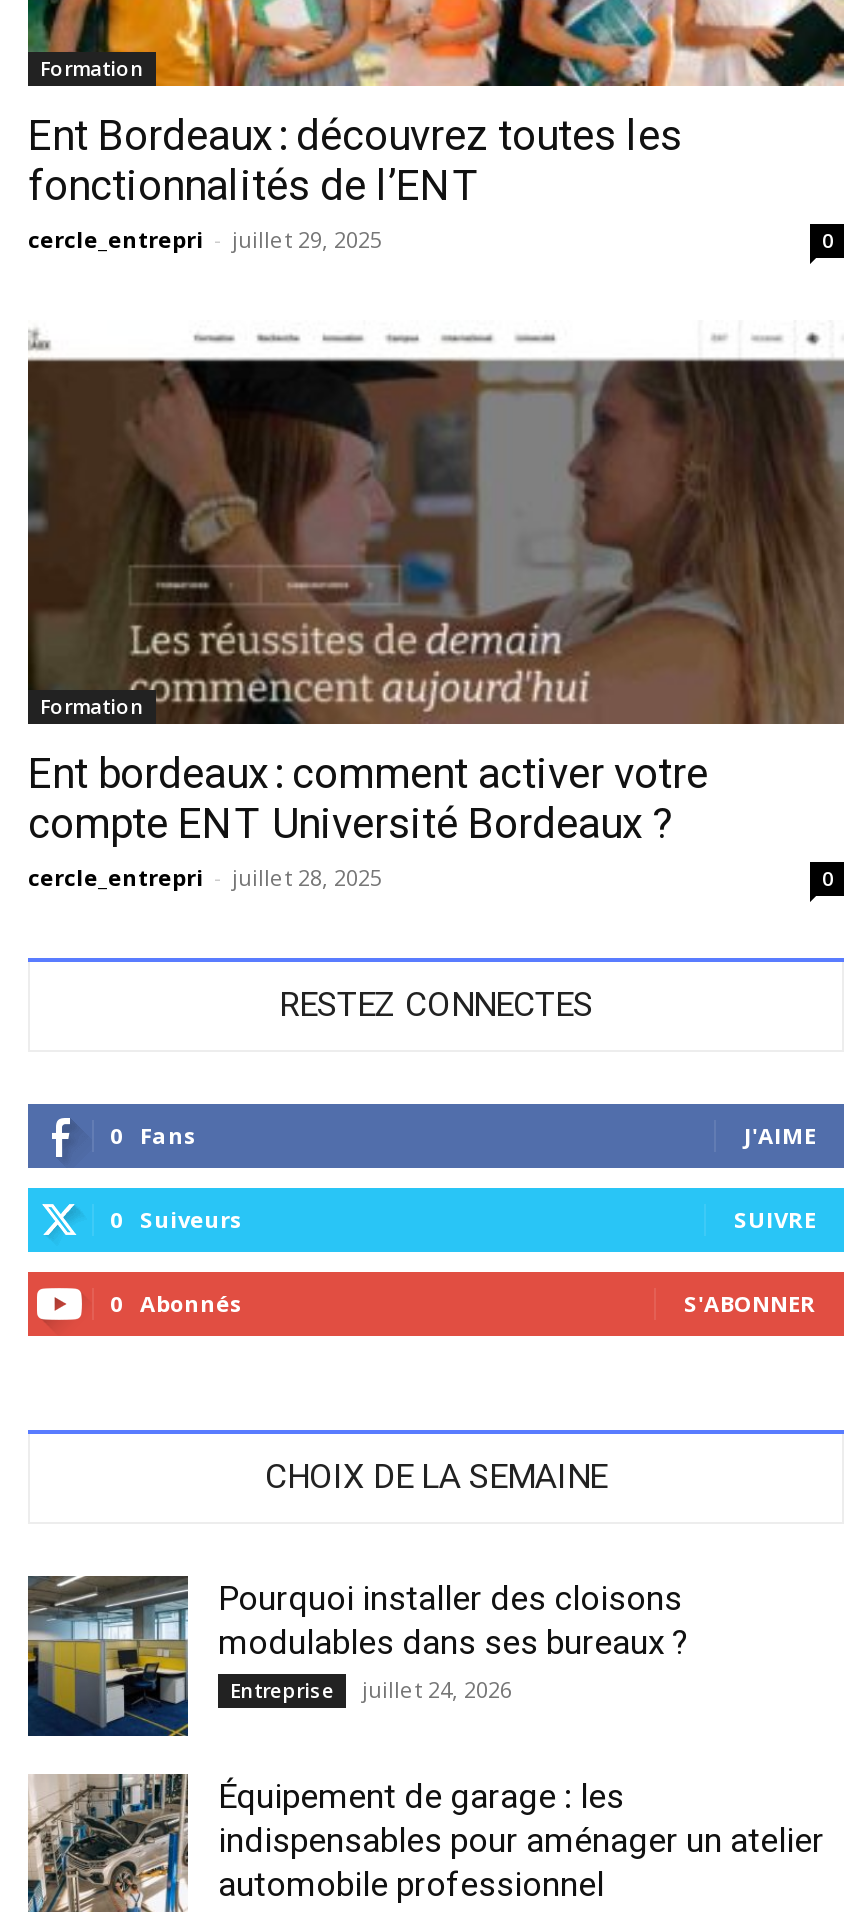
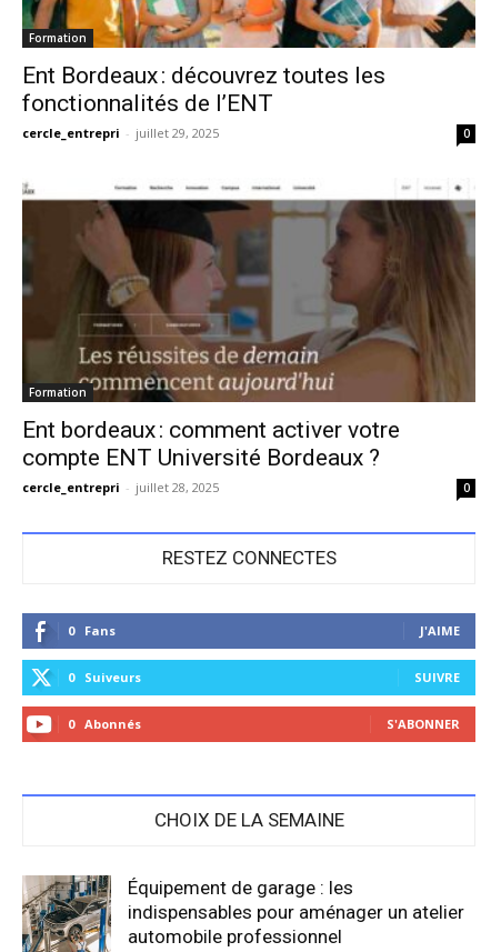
[26,1574,688,1738] [image] | Pourquoi installer des cloisons | modulables dans ses bureaux ? | Entreprise | juillet 24, 2026 -> none

